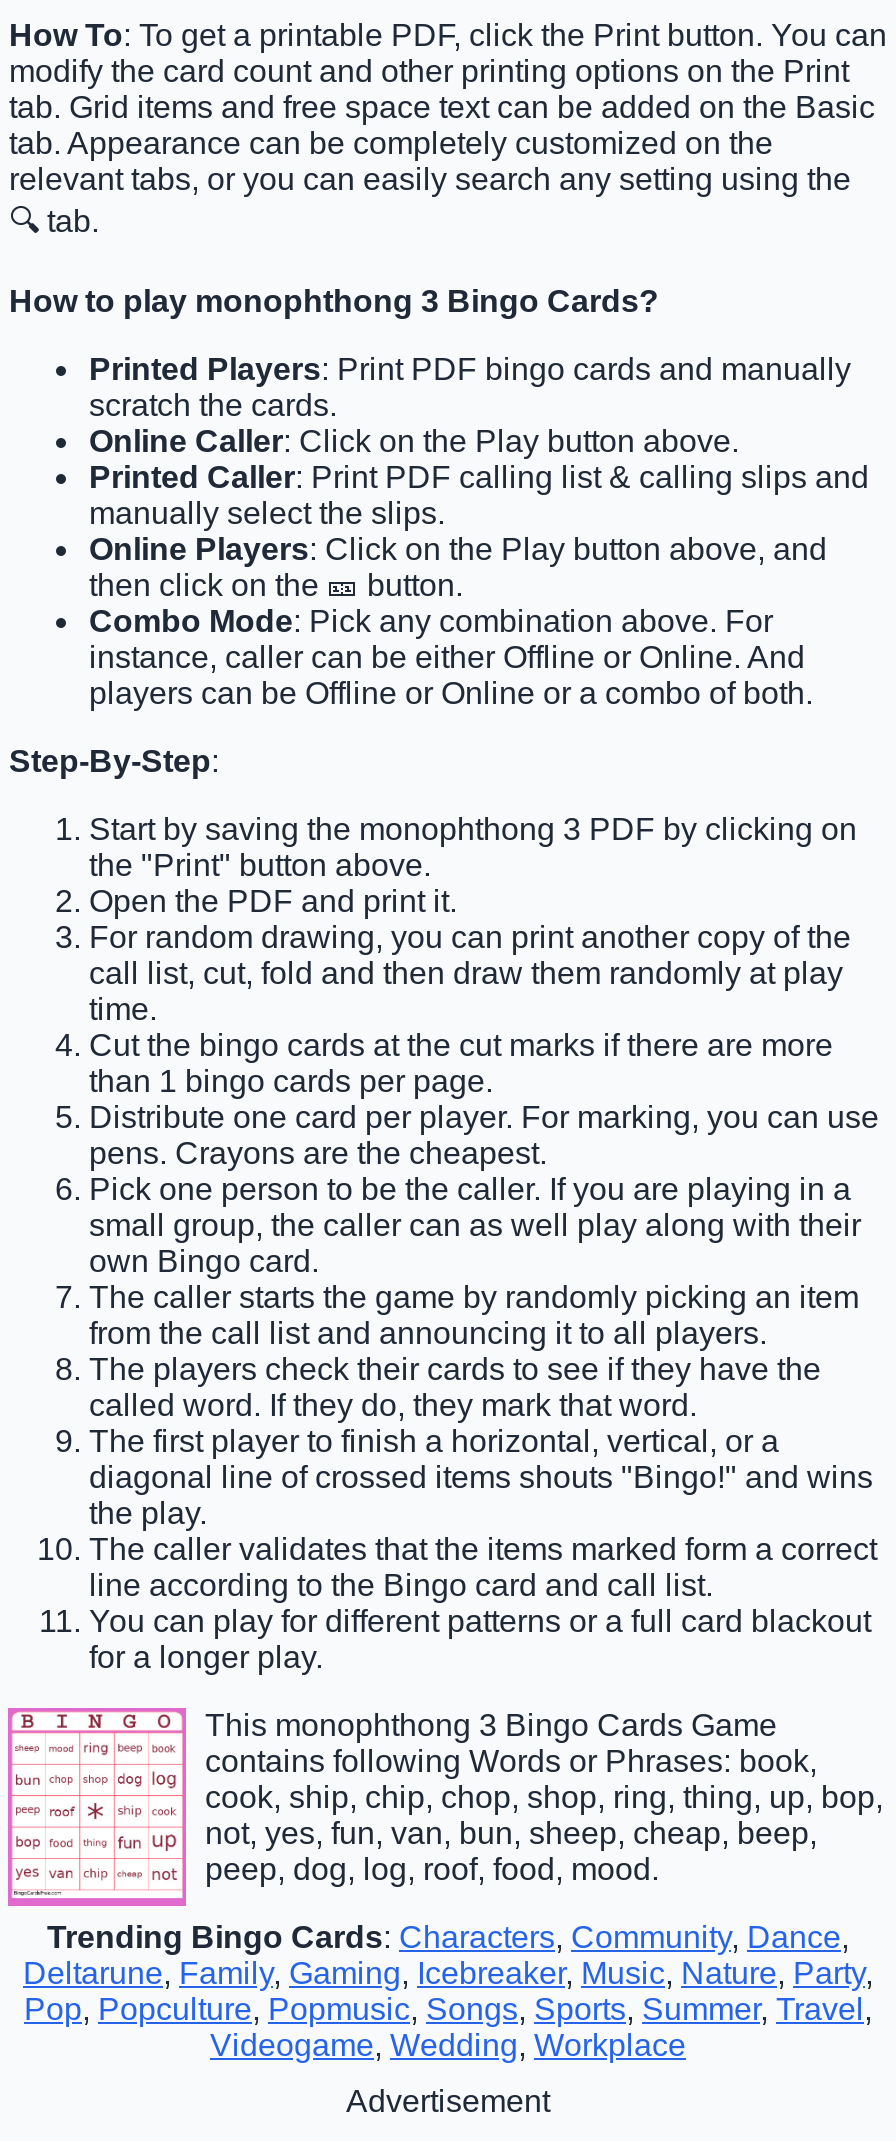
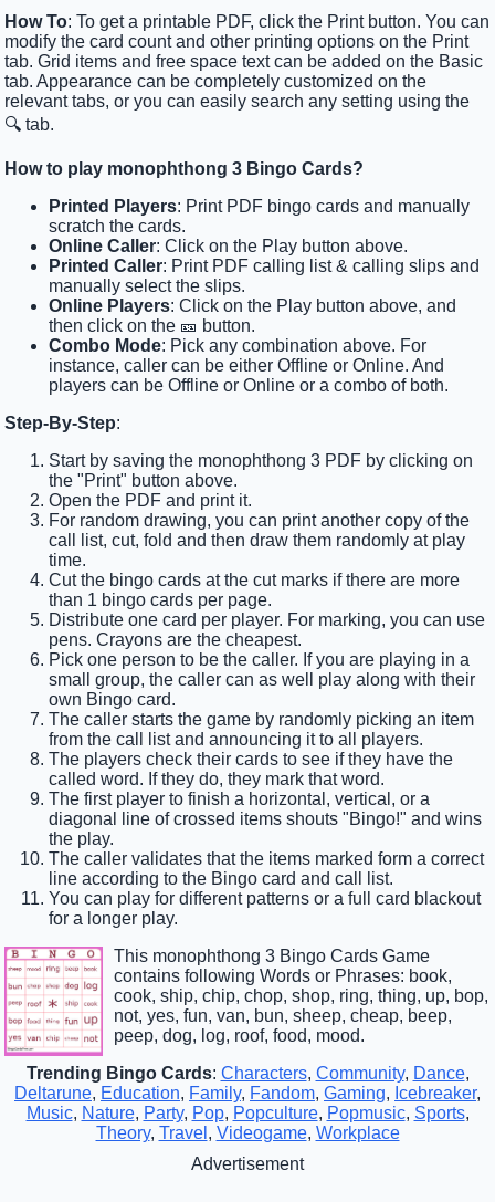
[23,1956,873,2062] Deltarune, Family, Gaming, Icebreaker, Music, Nature, Party, | Pop, Popculture, Popmusic, Songs, Sports, Summer, Travel, | Videogame, Wedding, Workplace -> [14,1084,481,1142] Deltarune, Education, Family, Fandom, Gaming, Icebreaker, | Music, Nature, Party, Pop, Popculture, Popmusic, Sports, | Theory, Travel, Videogame, Workplace

